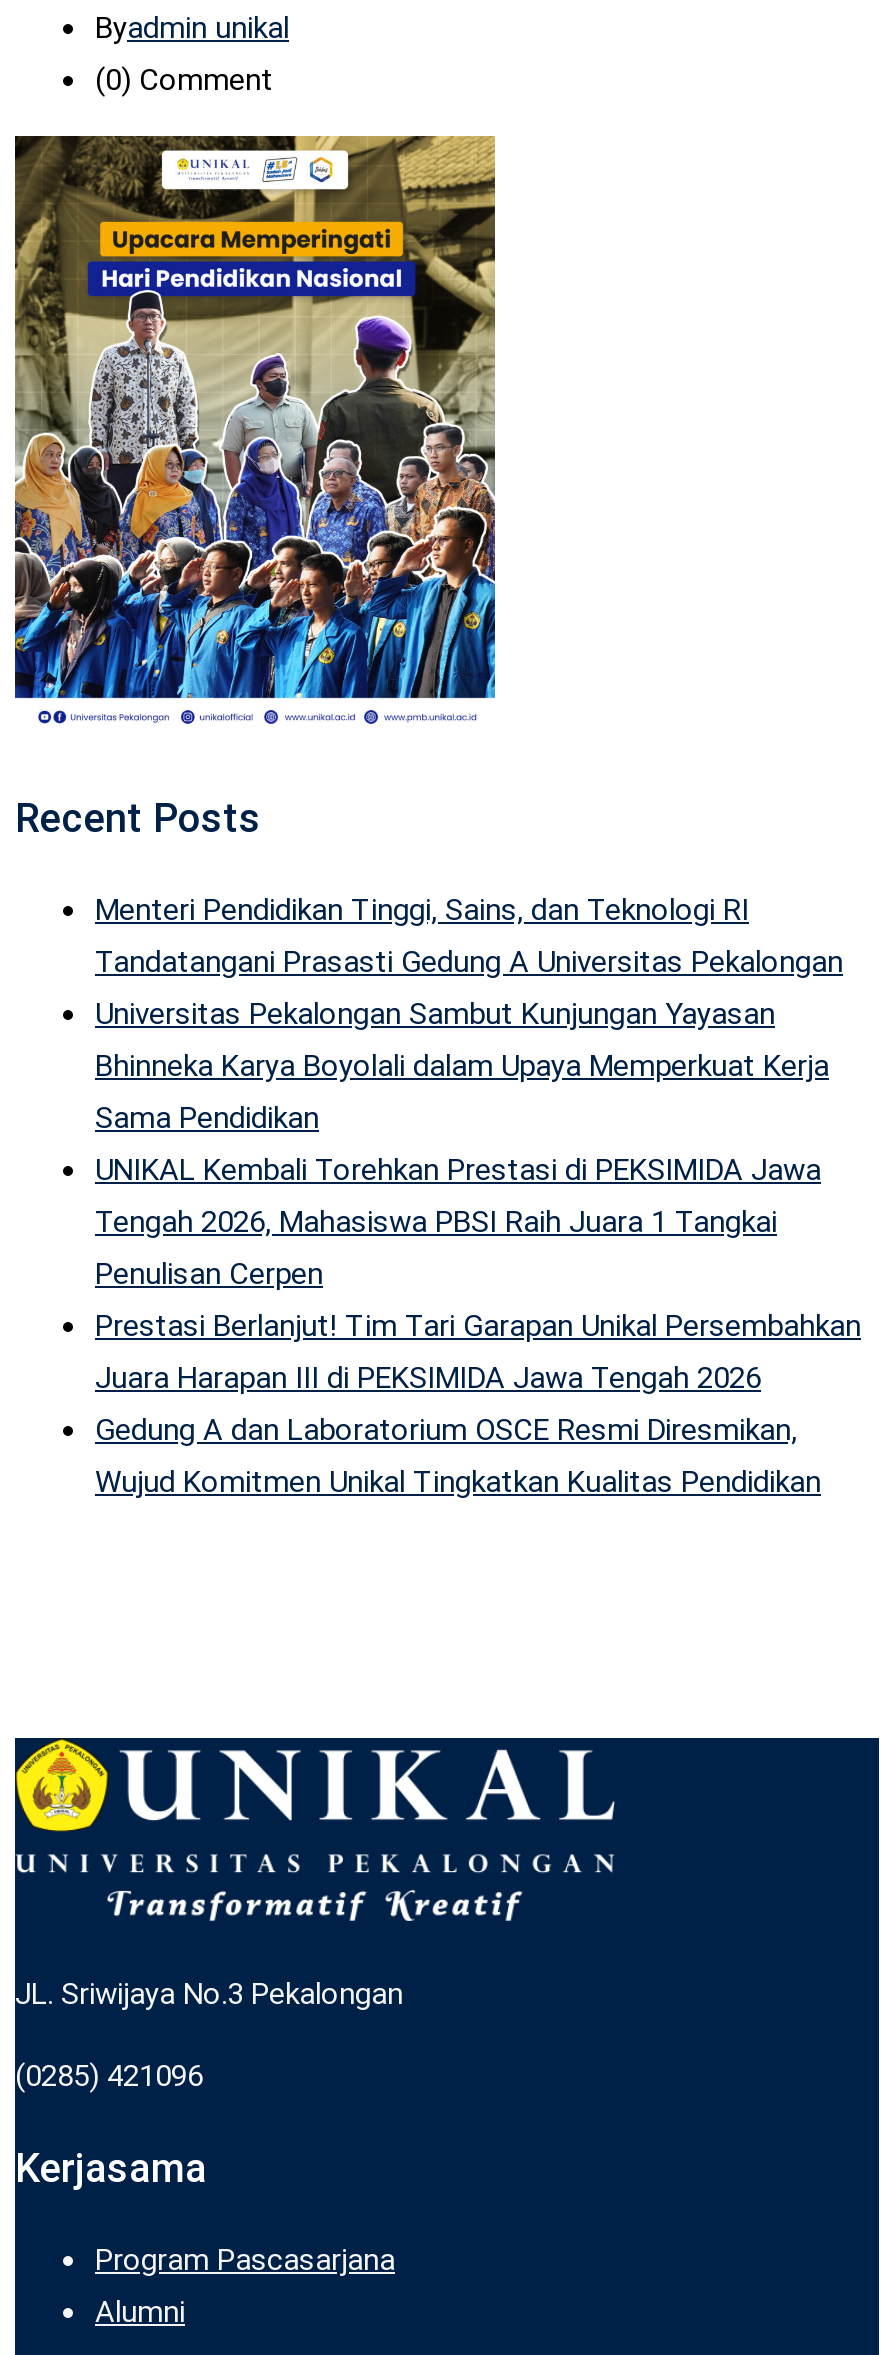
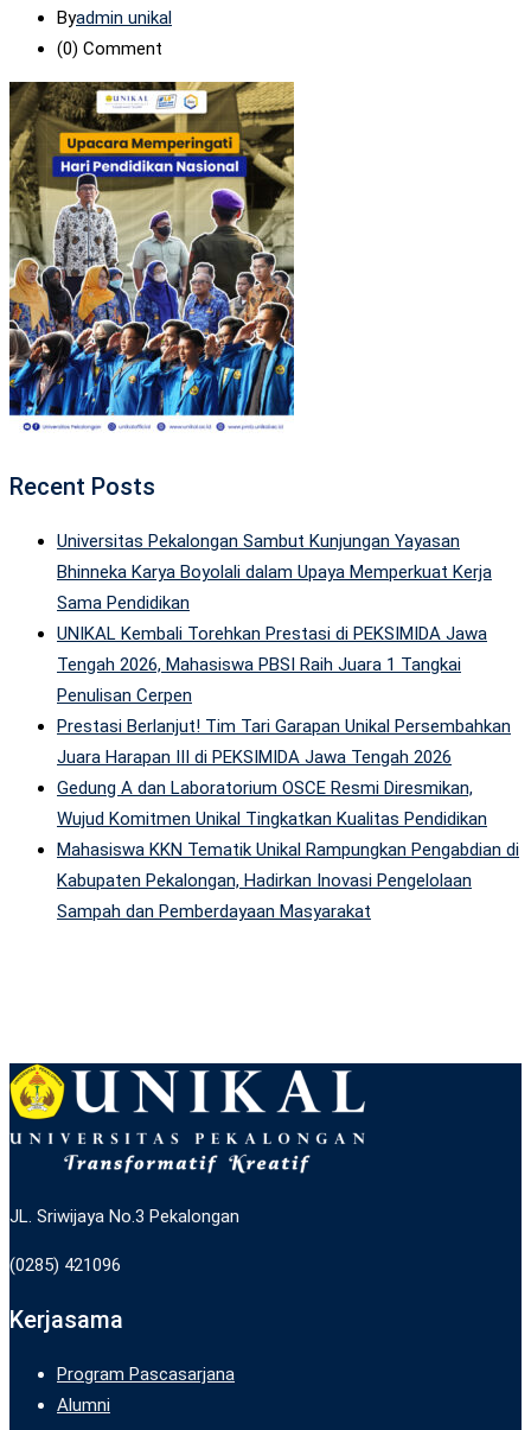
[95,891,843,979] Menteri Pendidikan Tinggi, Sains, dan Teknologi RI | Tandatangani Prasasti Gedung A Universitas Pekalongan -> none
moved [95,995,861,1499] -> [57,530,511,829]: Universitas Pekalongan Sambut Kunjungan Yayasan | Bhinneka Karya Boyolali dalam Upaya Memperkuat Kerja | Sama Pendidikan | ... | Gedung A dan Laboratorium OSCE Resmi Diresmikan, | Wujud Komitmen Unikal Tingkatkan Kualitas Pendidikan
none -> [57,839,519,922] Mahasiswa KKN Tematik Unikal Rampungkan Pengabdian di | Kabupaten Pekalongan, Hadirkan Inovasi Pengelolaan | Sampah dan Pemberdayaan Masyarakat

